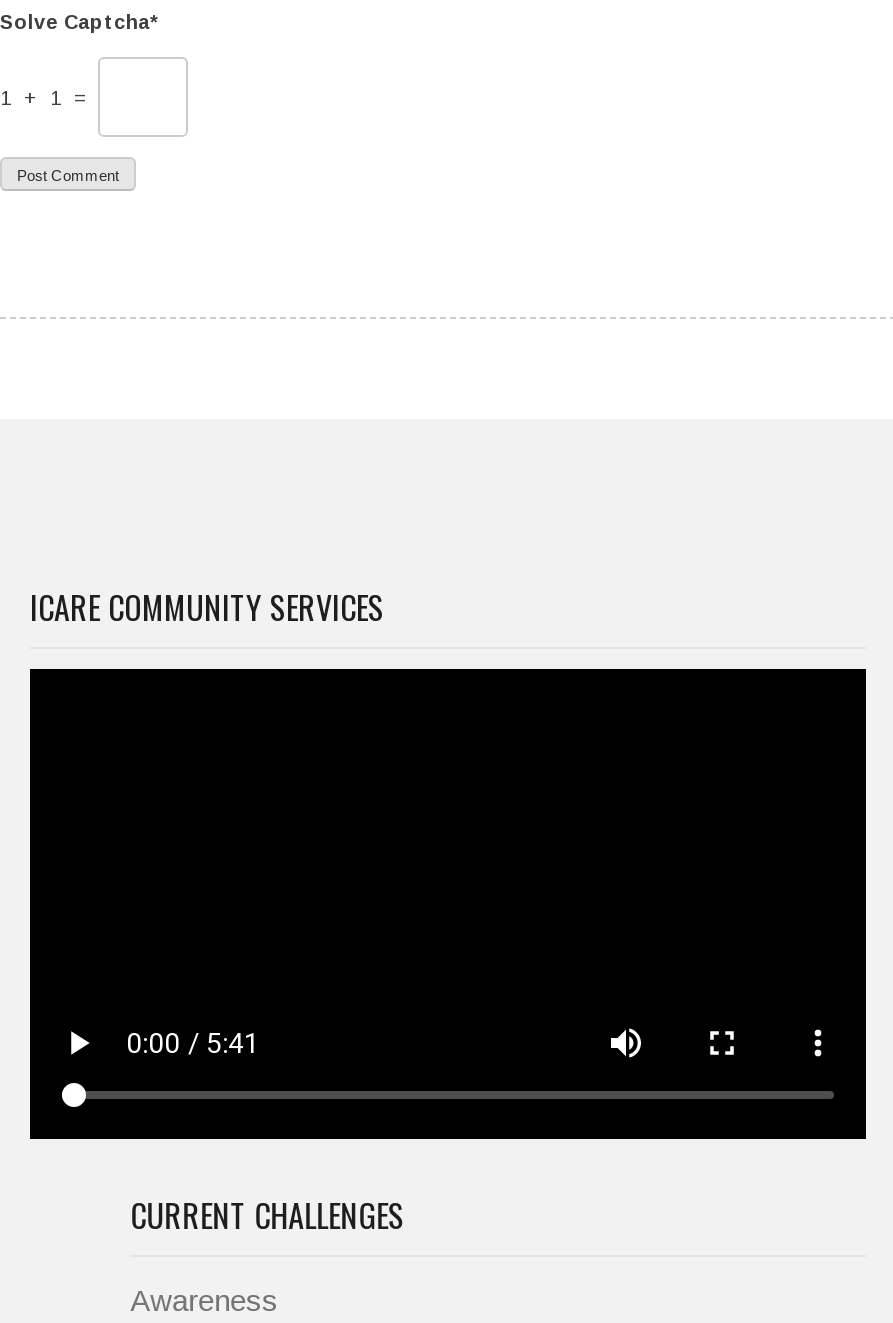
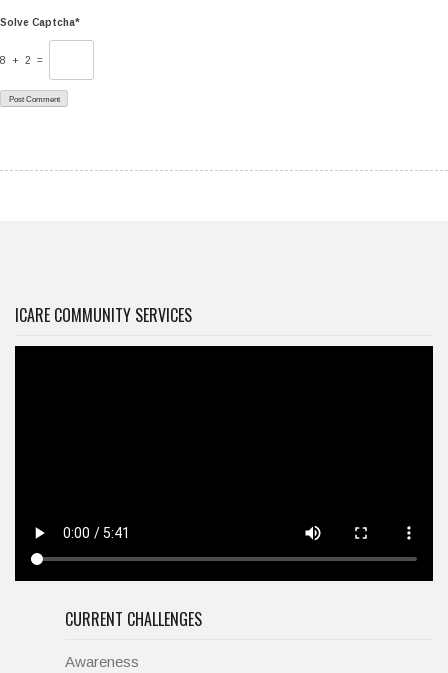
[0,87,98,109] 1 + 1 = -> [0,55,49,66] 8 + 2 =

